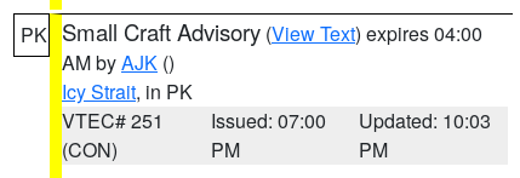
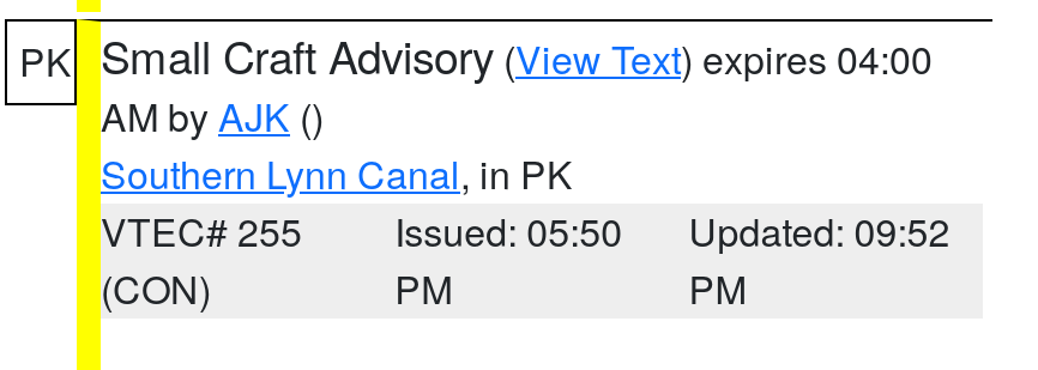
[62,77,193,134] Icy Strait, in PK | VTEC# 251 -> [101,146,573,259] Southern Lynn Canal, in PK | VTEC# 255
[210,107,326,134] Issued: 07:00 -> [395,204,622,259] Issued: 05:50
[359,107,491,134] Updated: 10:03 -> [688,204,950,259] Updated: 09:52

